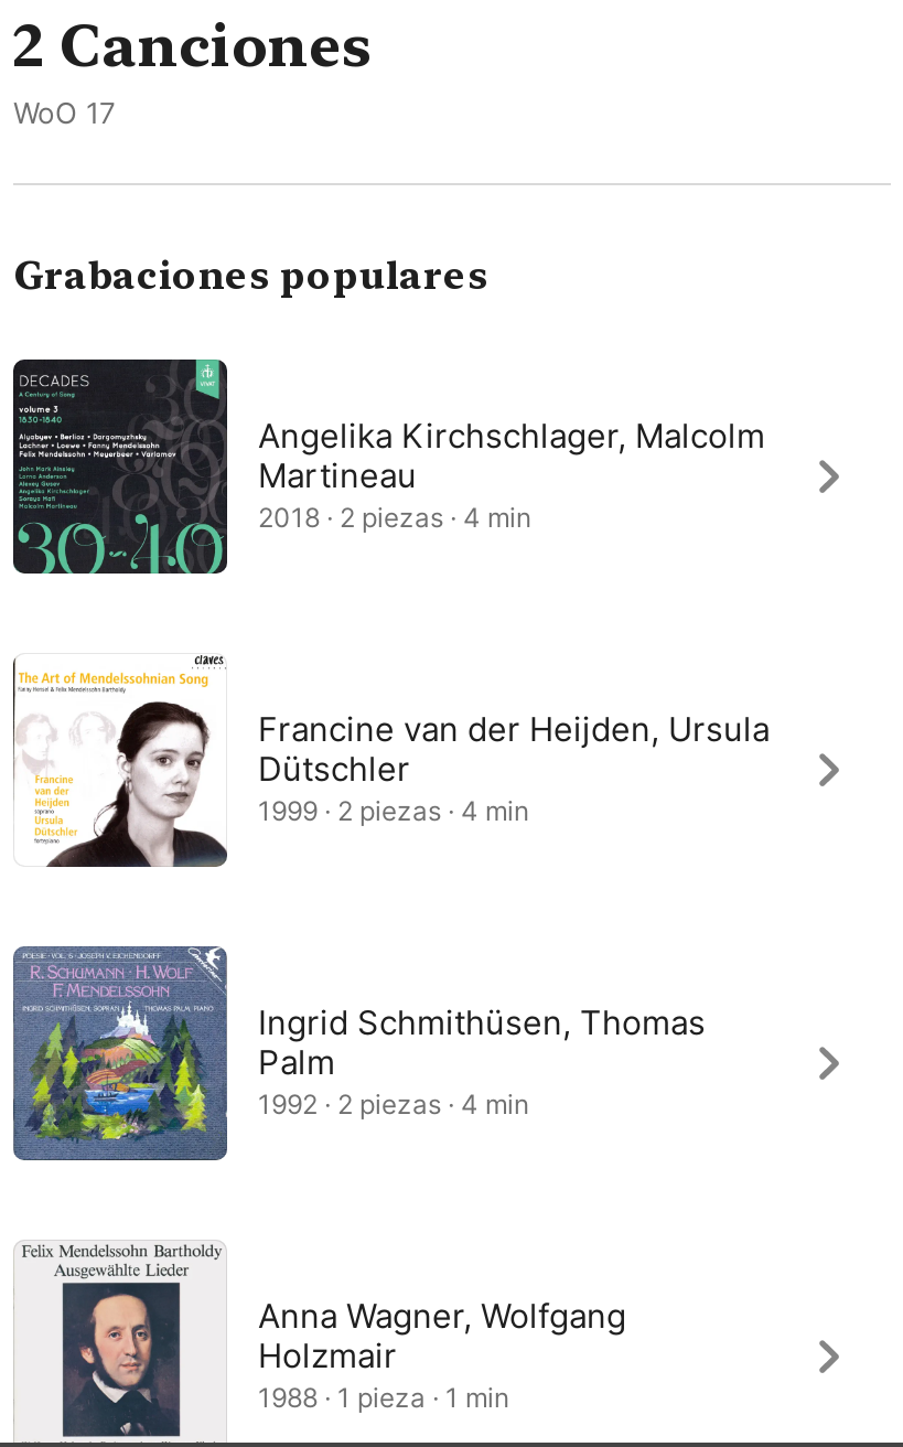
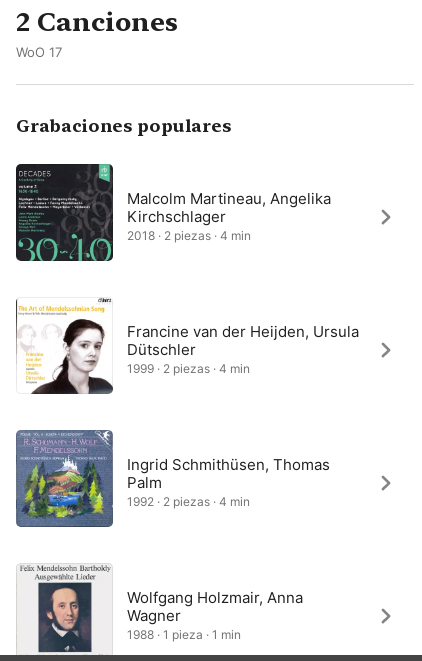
[258,415,765,496] Angelika Kirchschlager, Malcolm | Martineau -> [127,189,331,226] Malcolm Martineau, Angelika | Kirchschlager
[258,1295,626,1376] Anna Wagner, Wolfgang | Holzmair -> [127,588,303,625] Wolfgang Holzmair, Anna | Wagner

